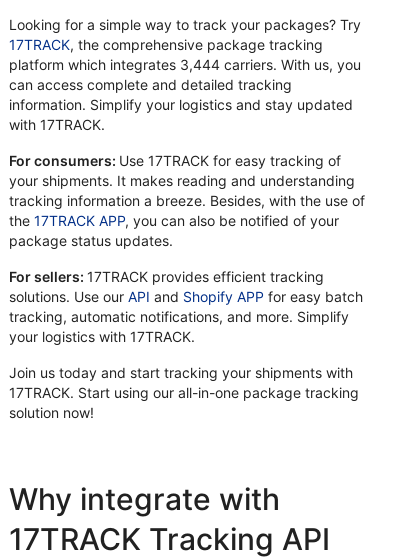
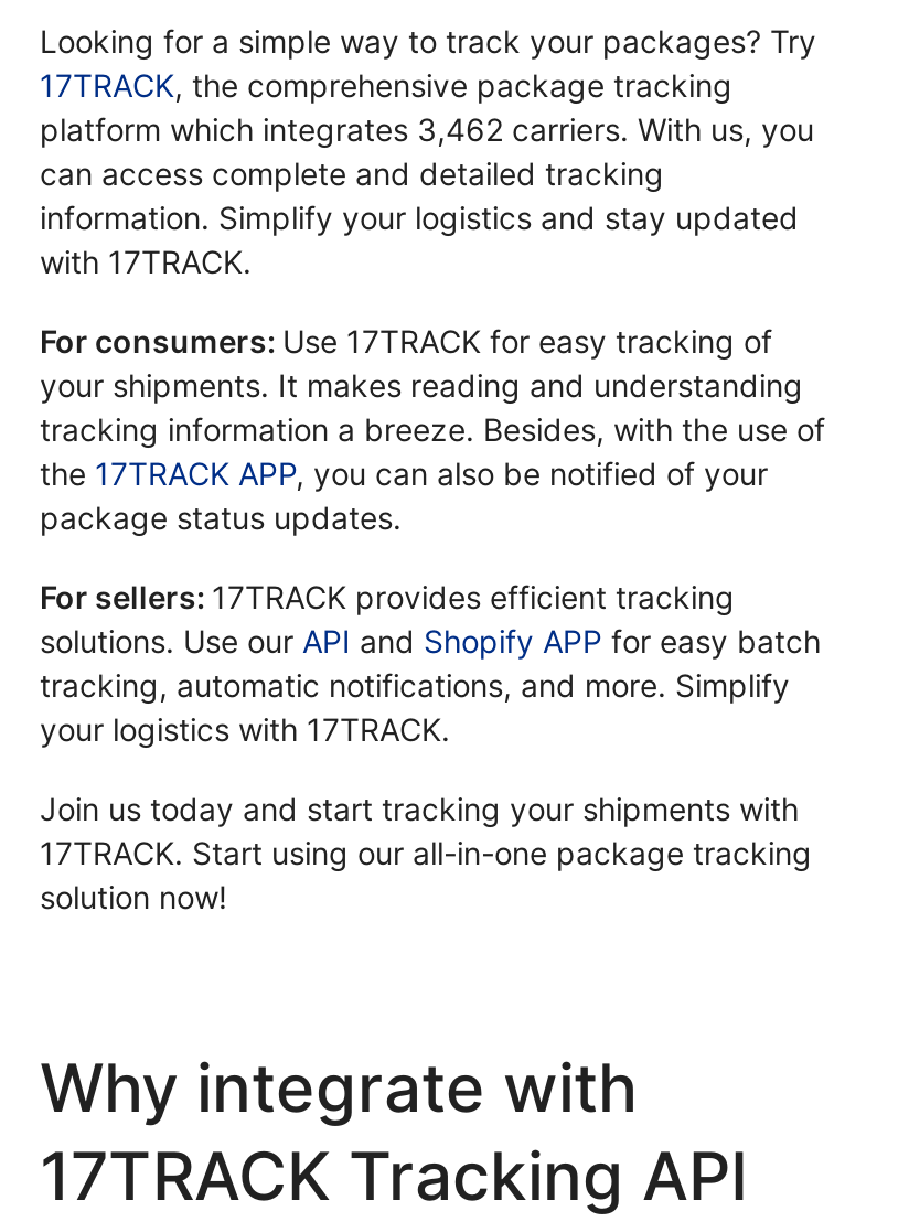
[9,56,361,73] platform which integrates 3,444 carriers. With us, you -> [40,111,814,149] platform which integrates 3,462 carriers. With us, you

